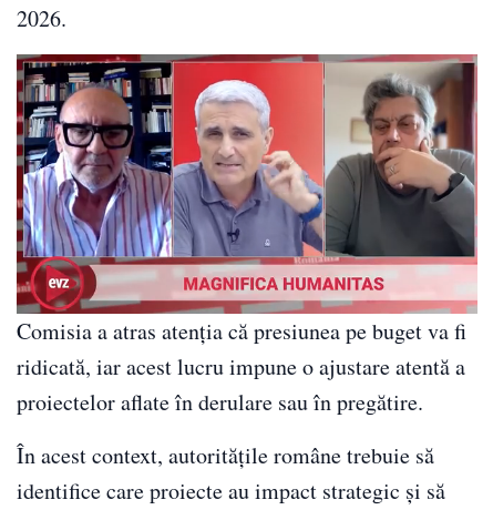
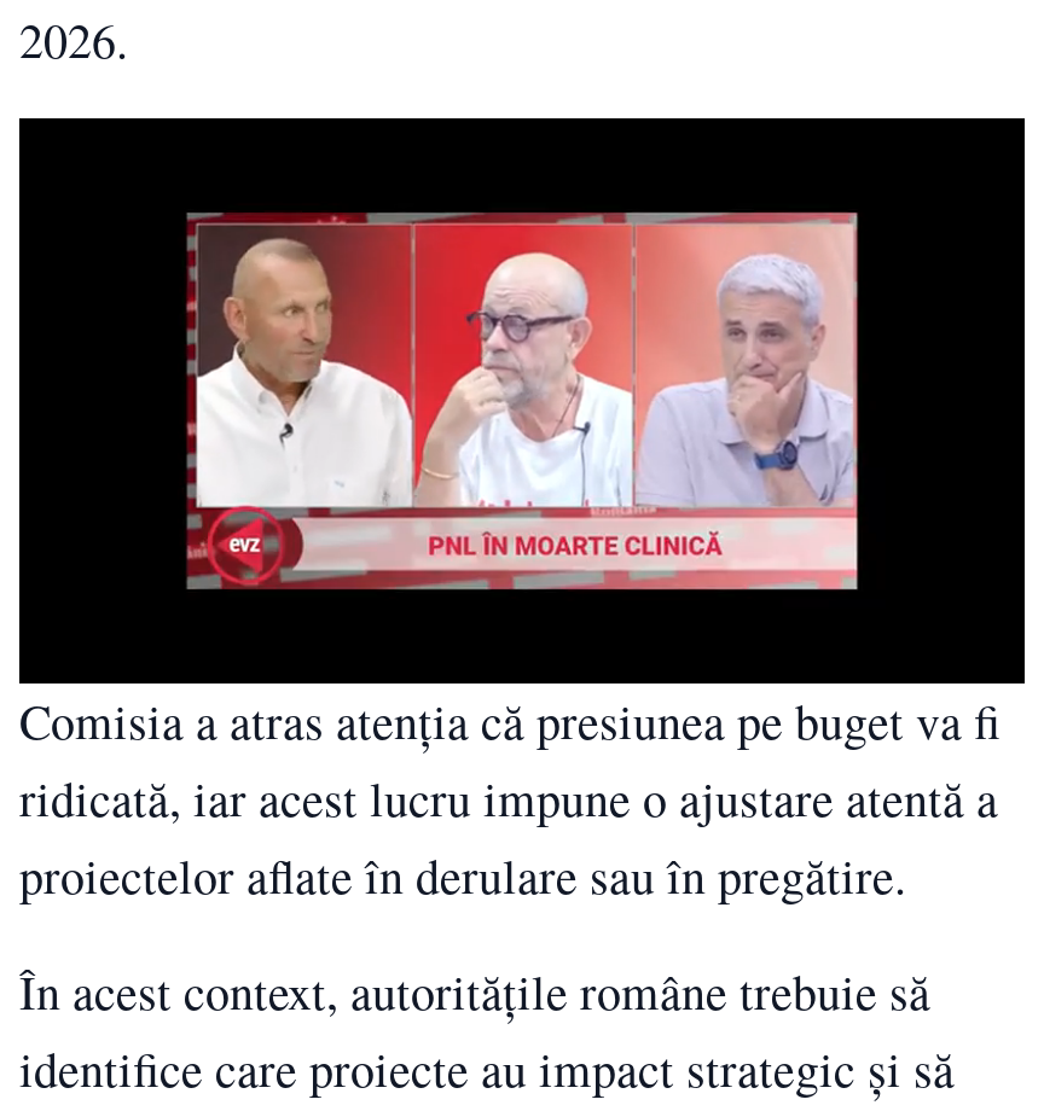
[16,53,477,314] [image] -> [17,116,1027,686] [image]

